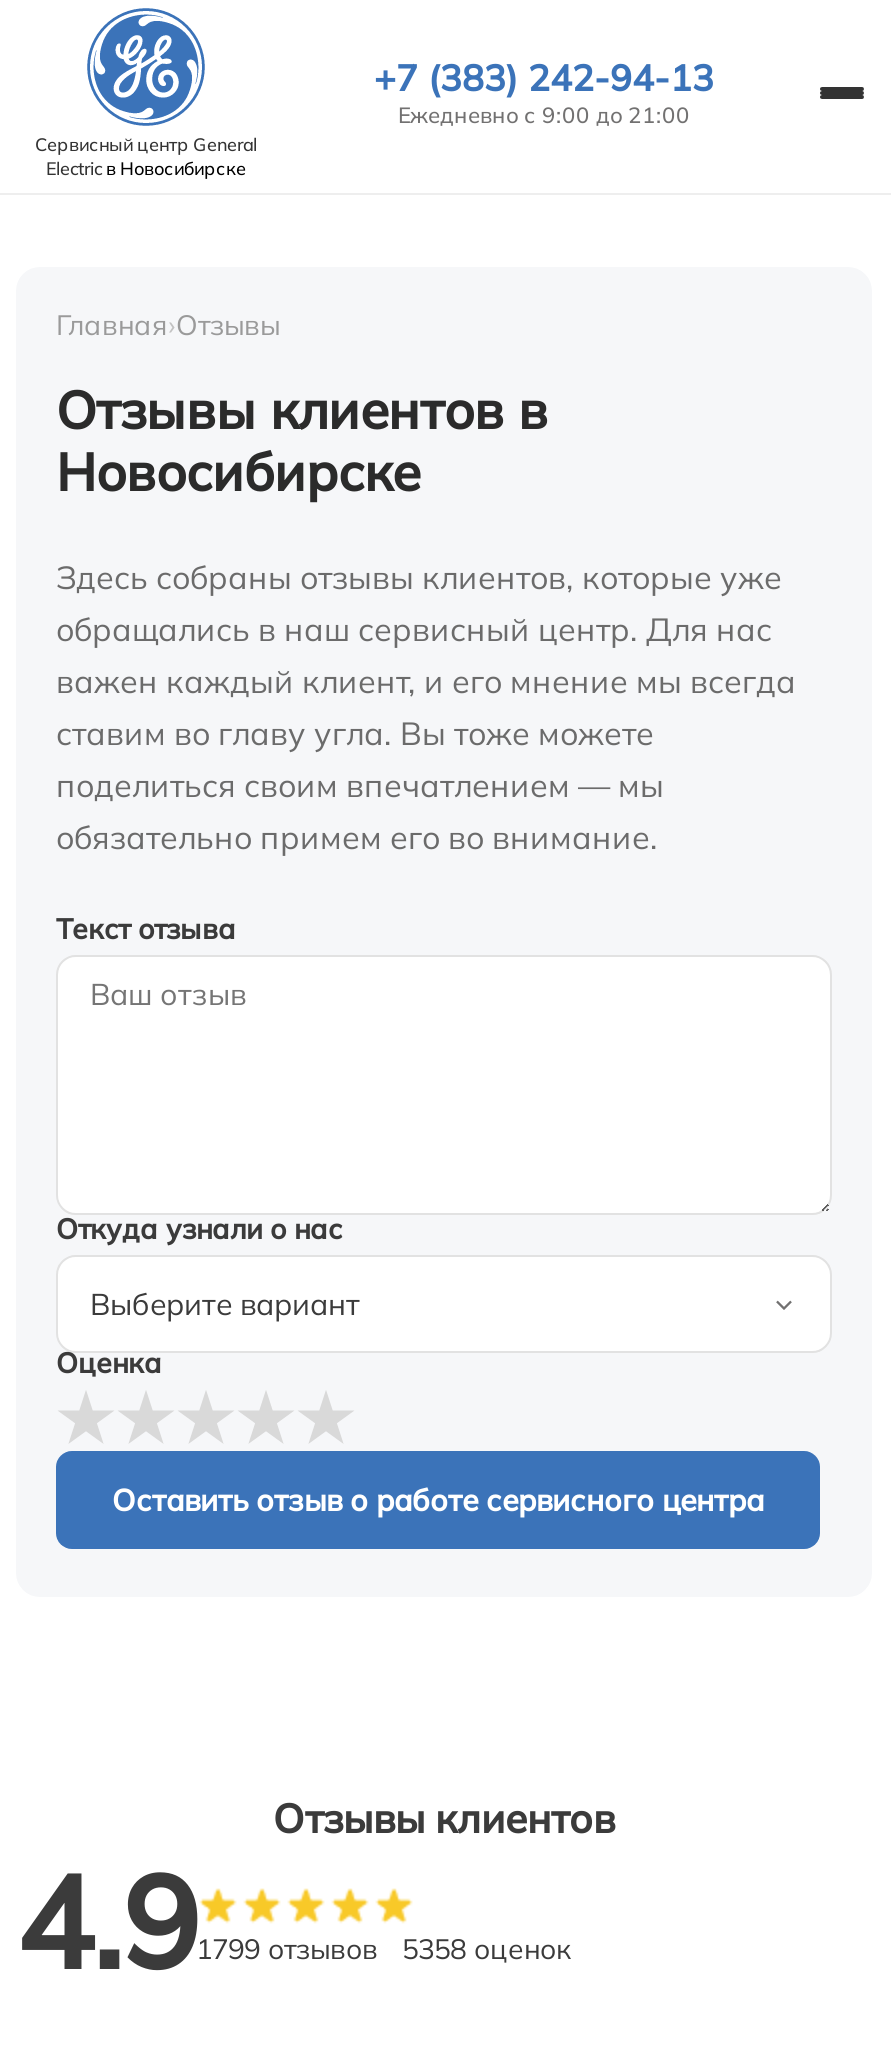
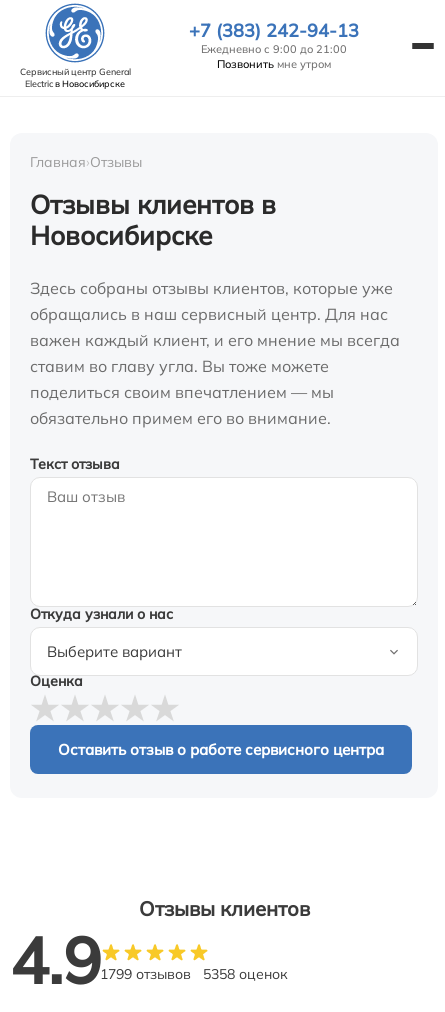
none -> [217,57,331,71] Позвонить мне утром

